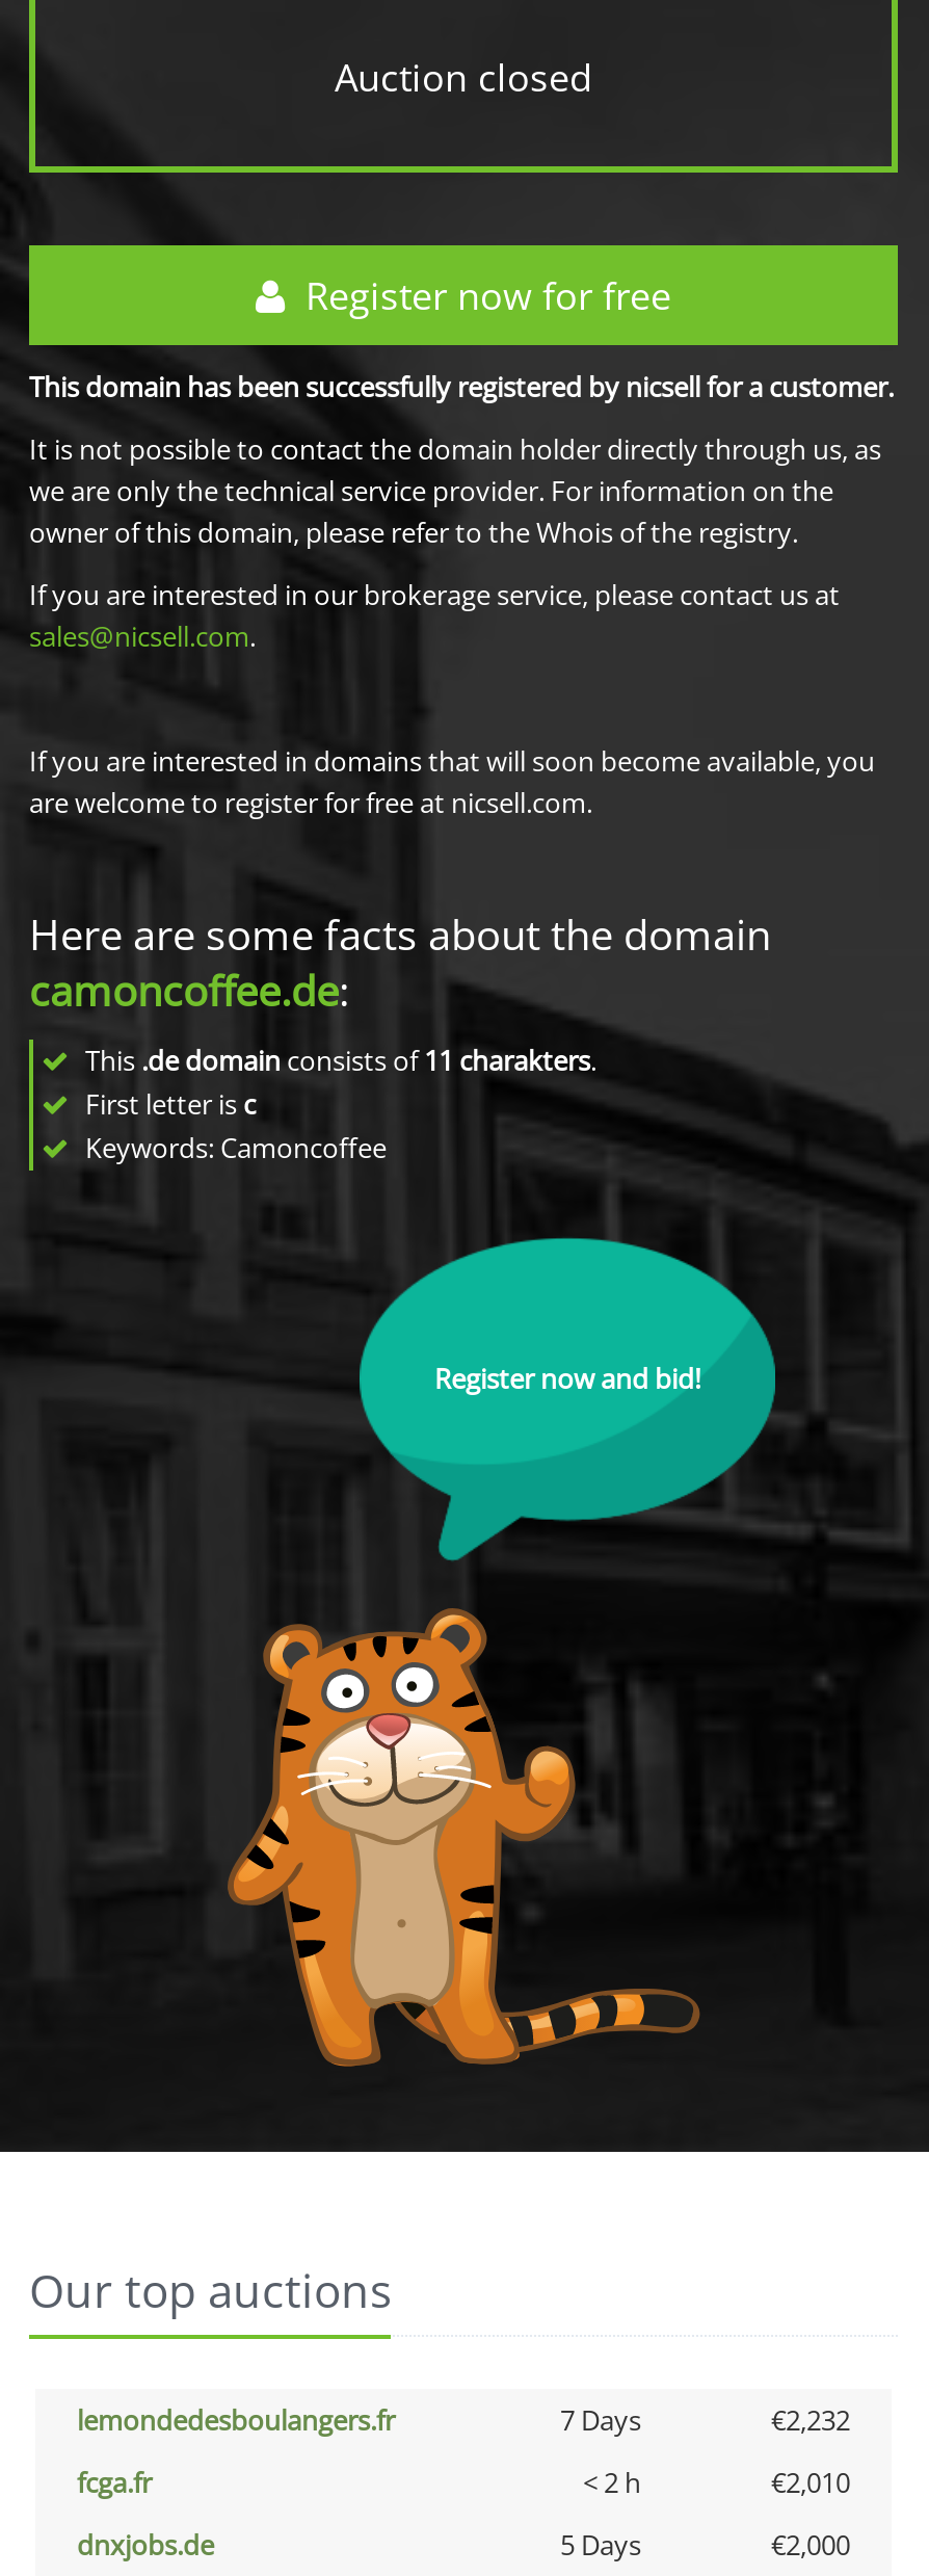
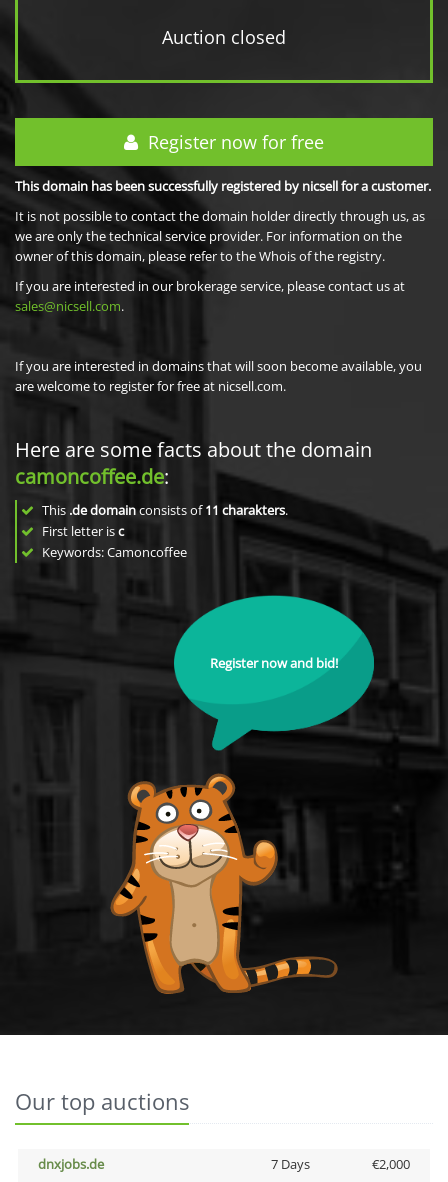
[77,2401,850,2501] lemondedesboulangers.fr | 7 Days | €2,232 | fcga.fr | < 2 h | €2,010 -> none
[560,2526,641,2564] 5 Days -> [270,1155,309,1173] 7 Days

